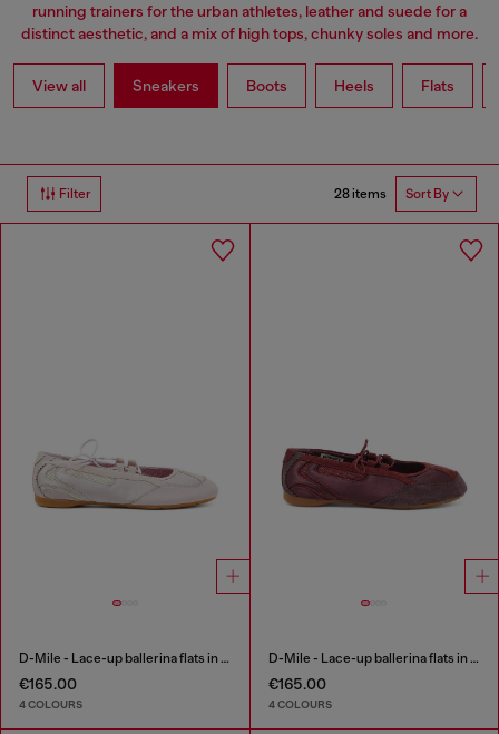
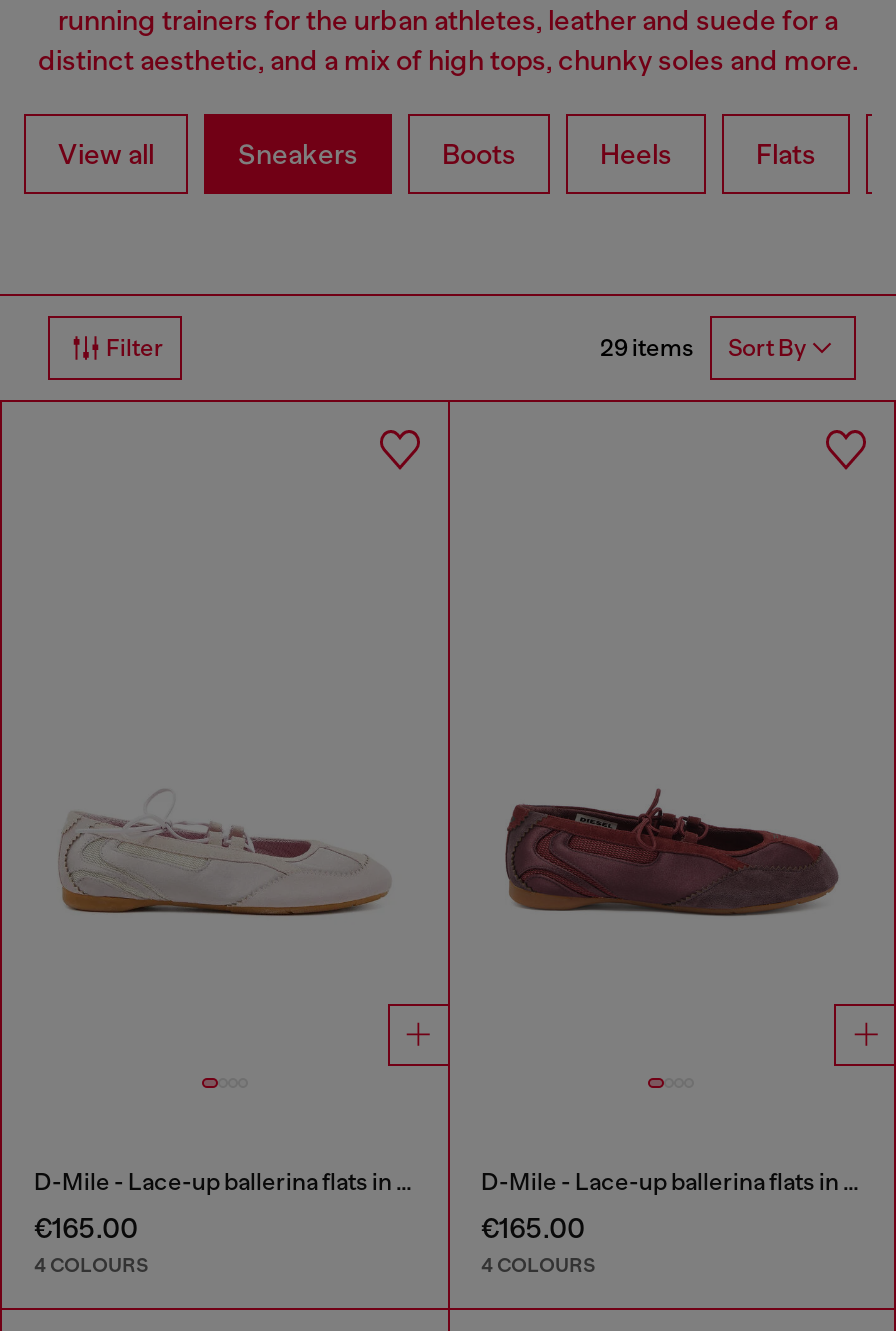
[334,186,449,202] 28 items Sort By -> [600,334,806,363] 29 items Sort By

